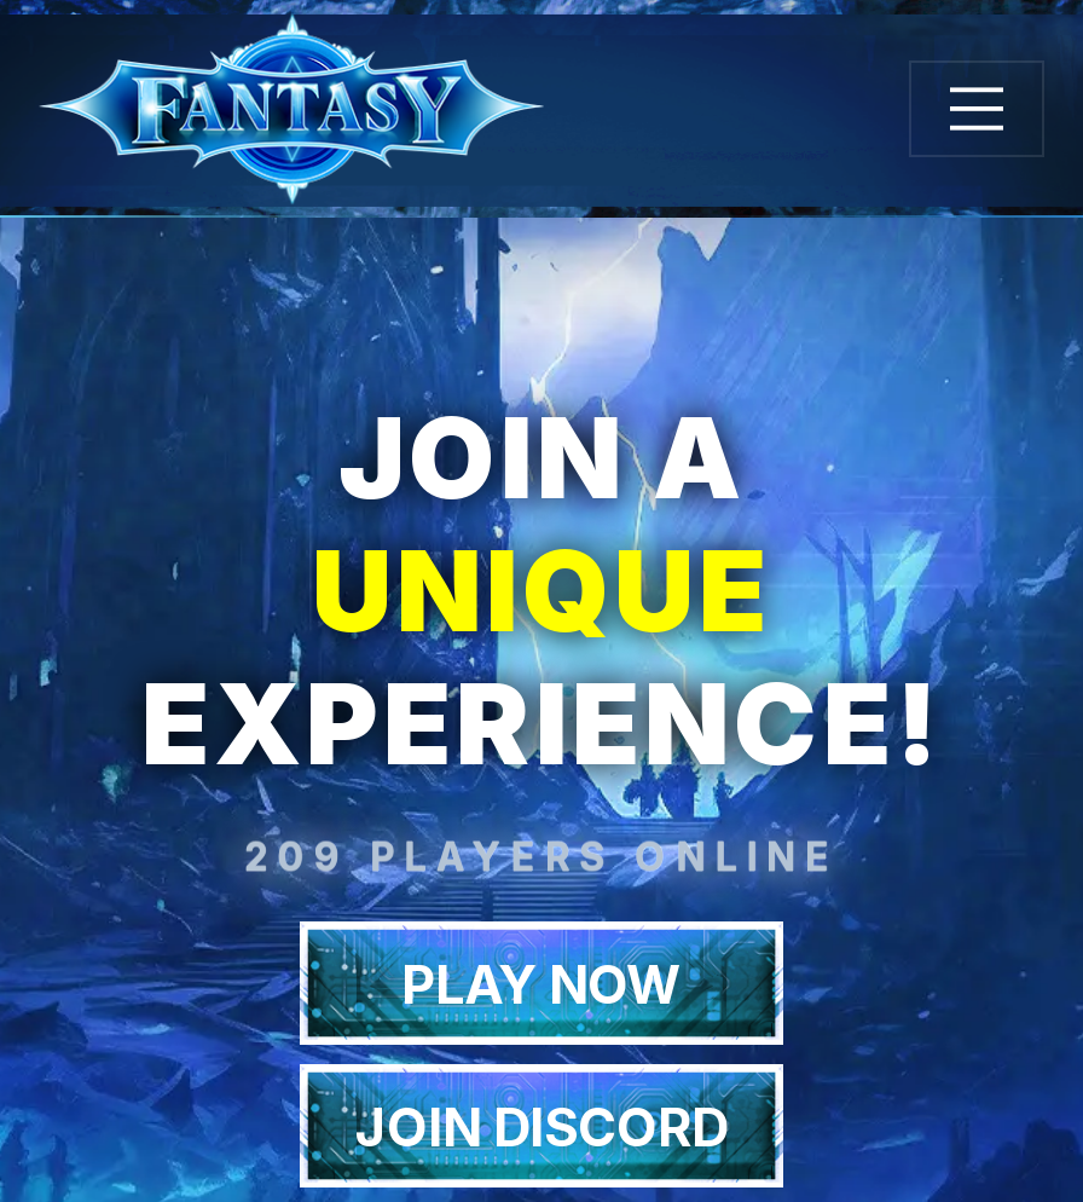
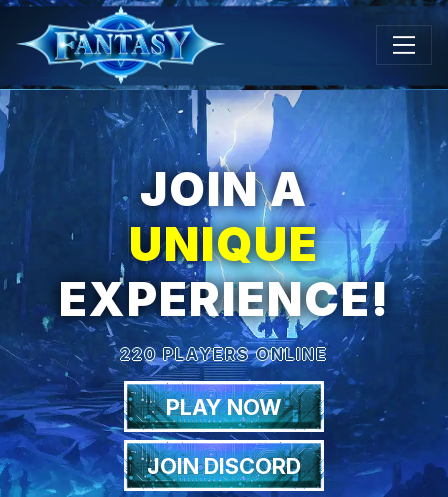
[254,832,829,880] 209 PLAYERS ONLINE -> [112,344,336,364] 220 PLAYERS ONLINE

